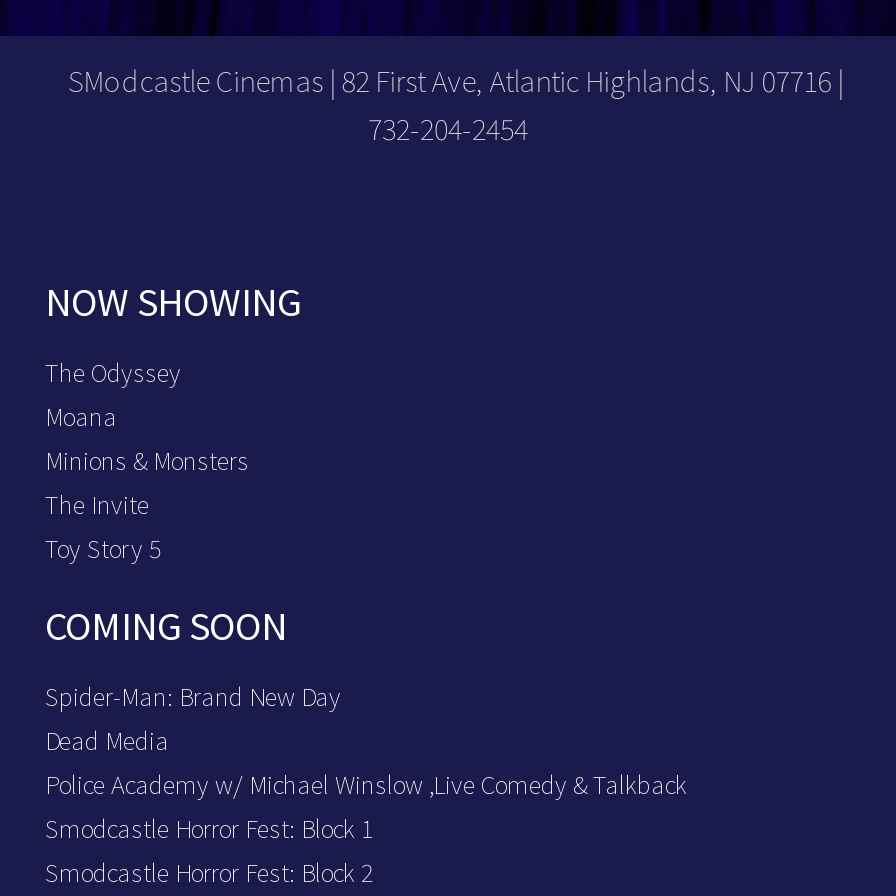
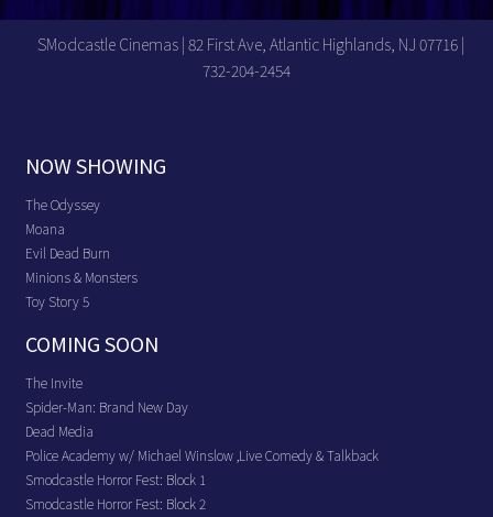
none -> [25,243,109,262] Evil Dead Burn
moved [45,486,149,520] -> [25,373,82,392]: The Invite

